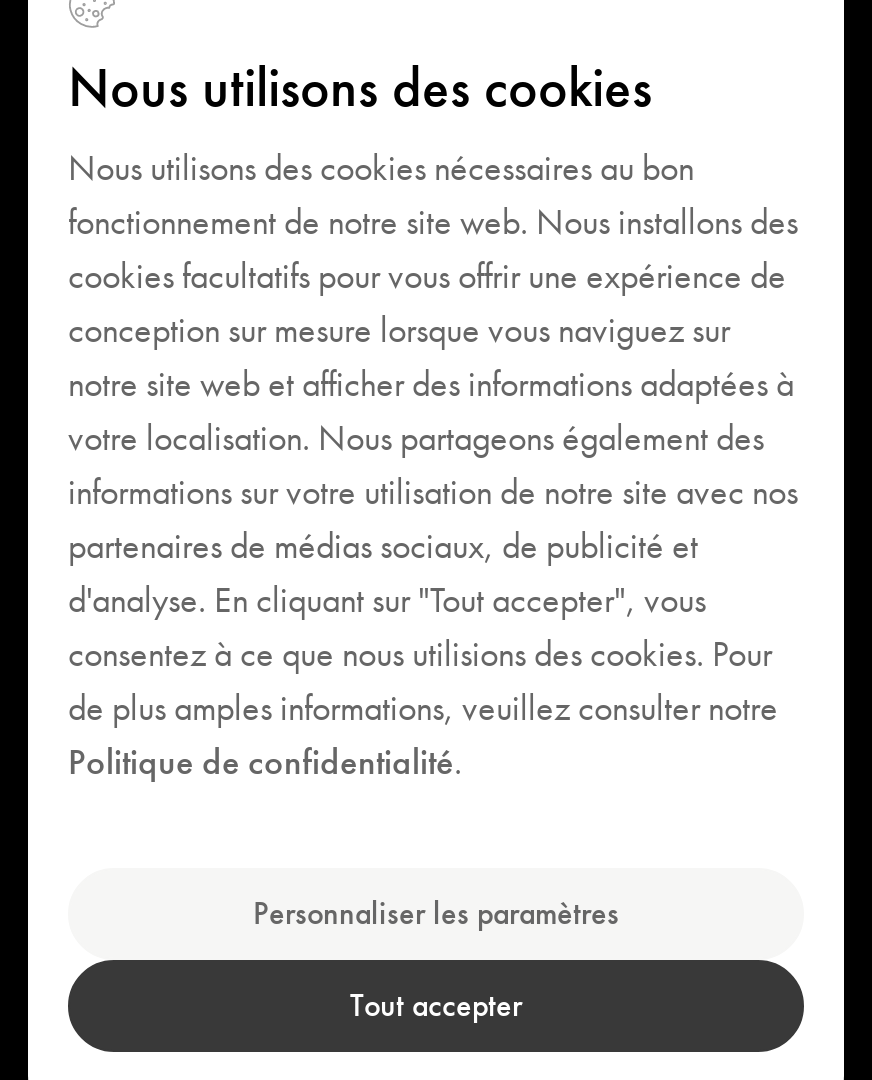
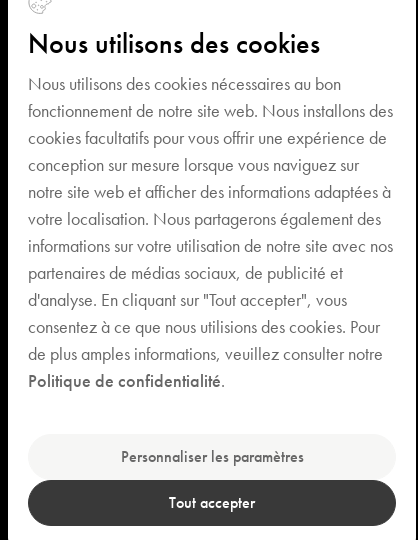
[68,414,764,460] votre localisation. Nous partageons également des -> [28,207,381,230] votre localisation. Nous partagerons également des

